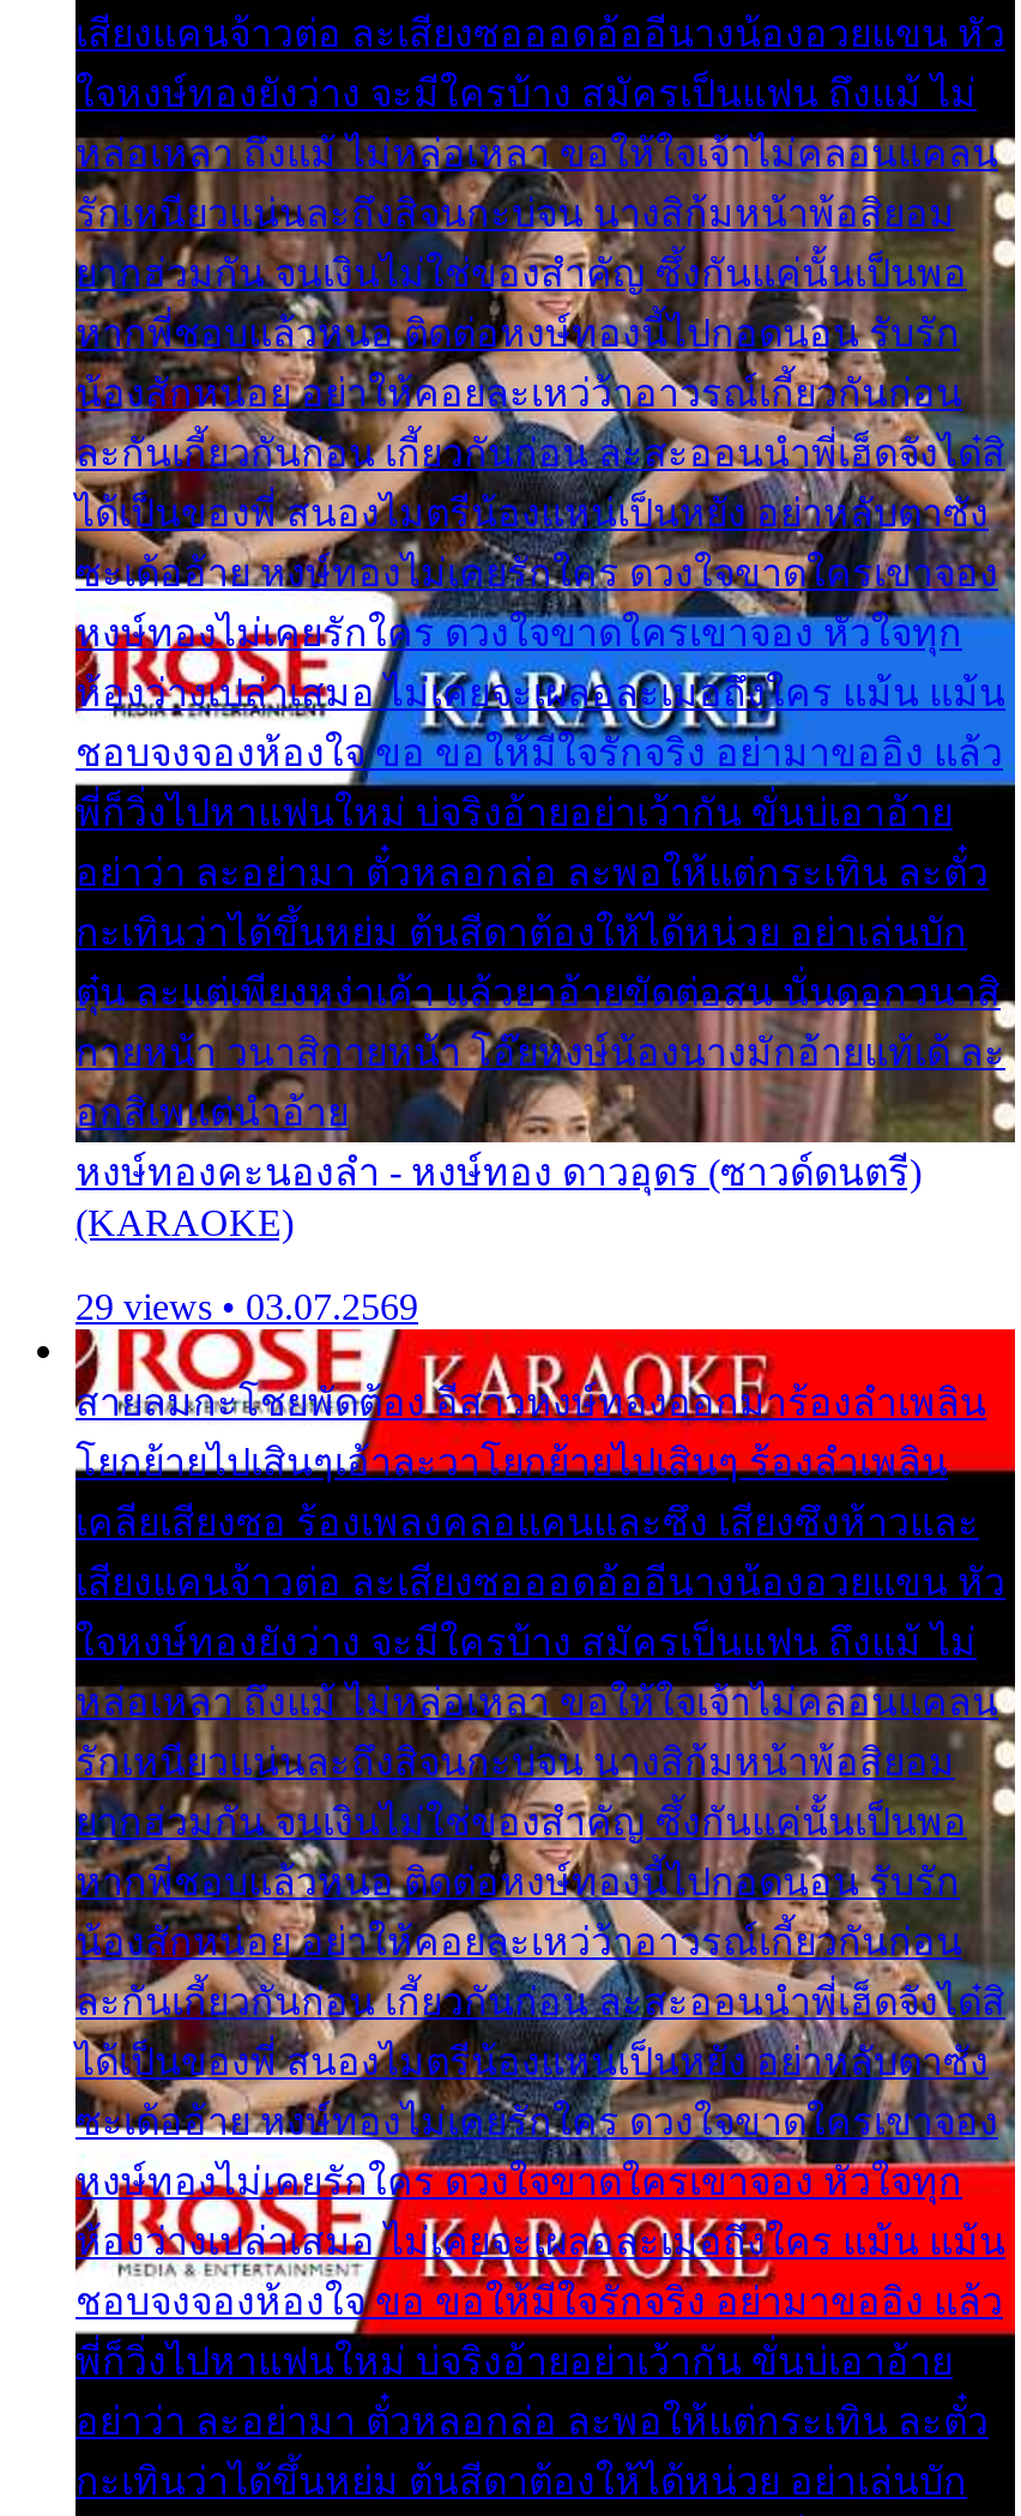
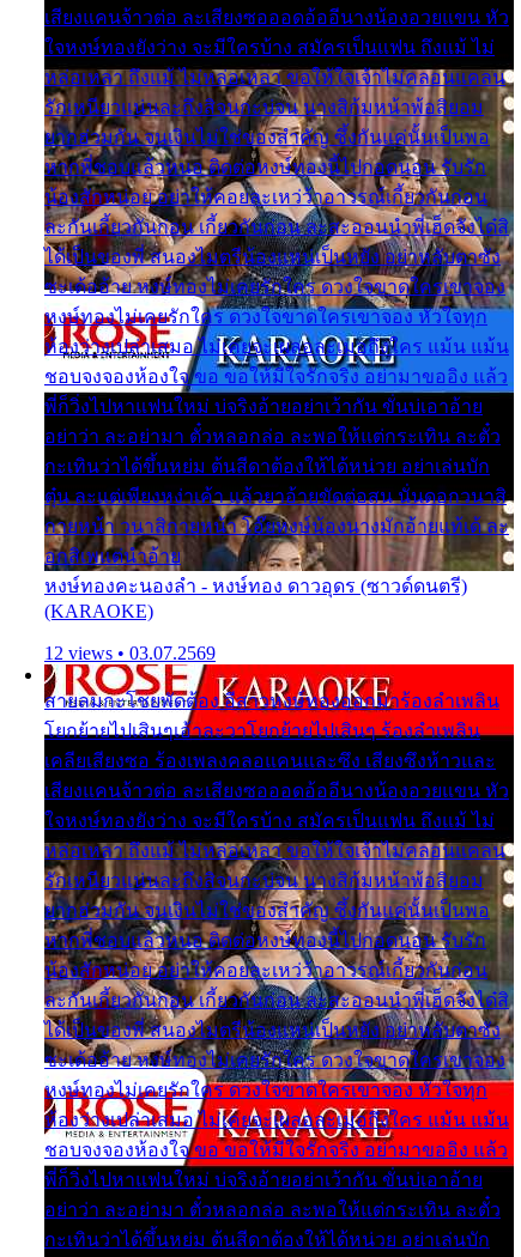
[75,1286,418,1326] 29 views • 03.07.2569 -> [44,643,216,663] 12 views • 03.07.2569

